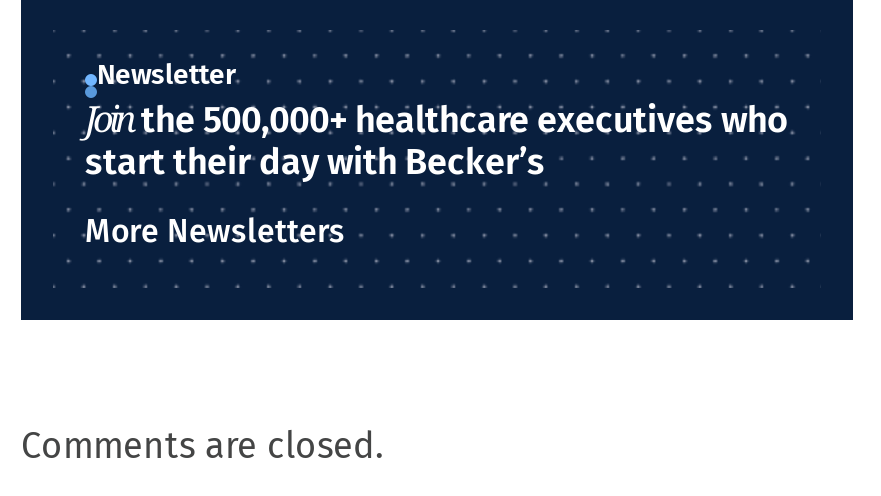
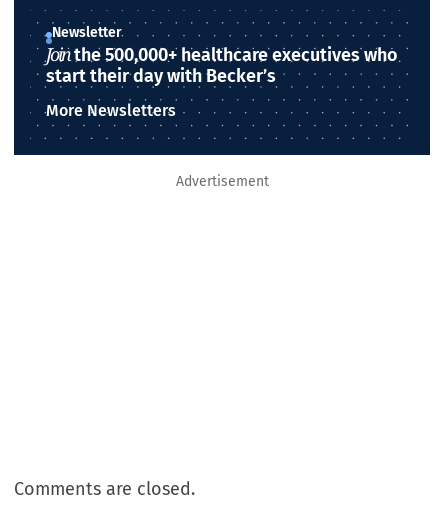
none -> [175,173,268,190] Advertisement

